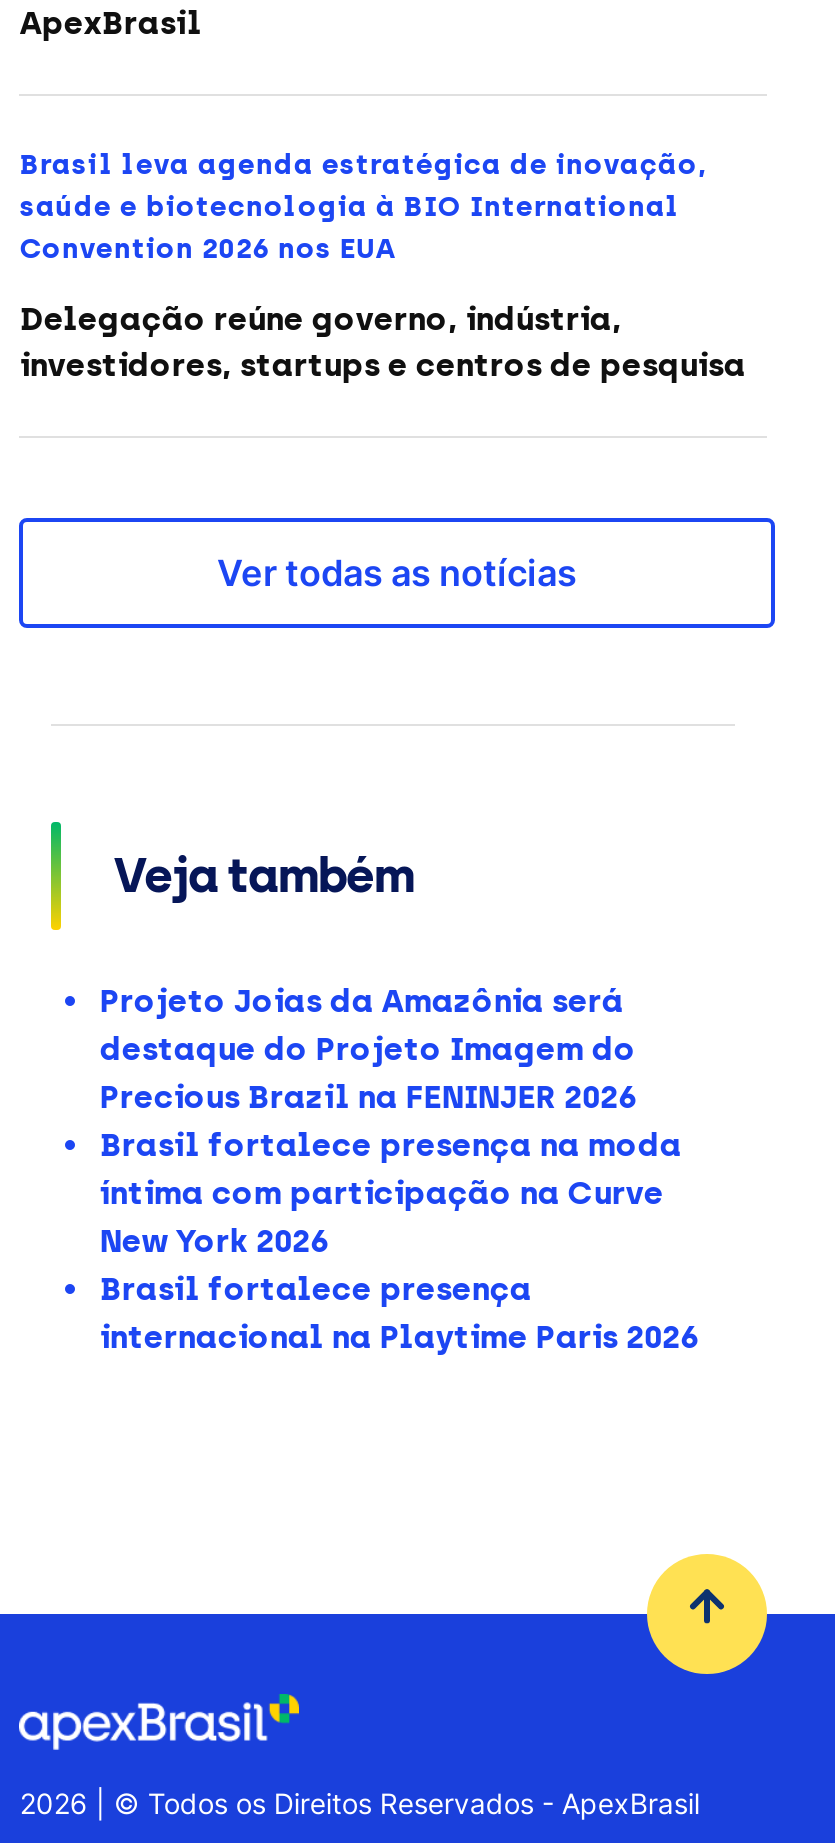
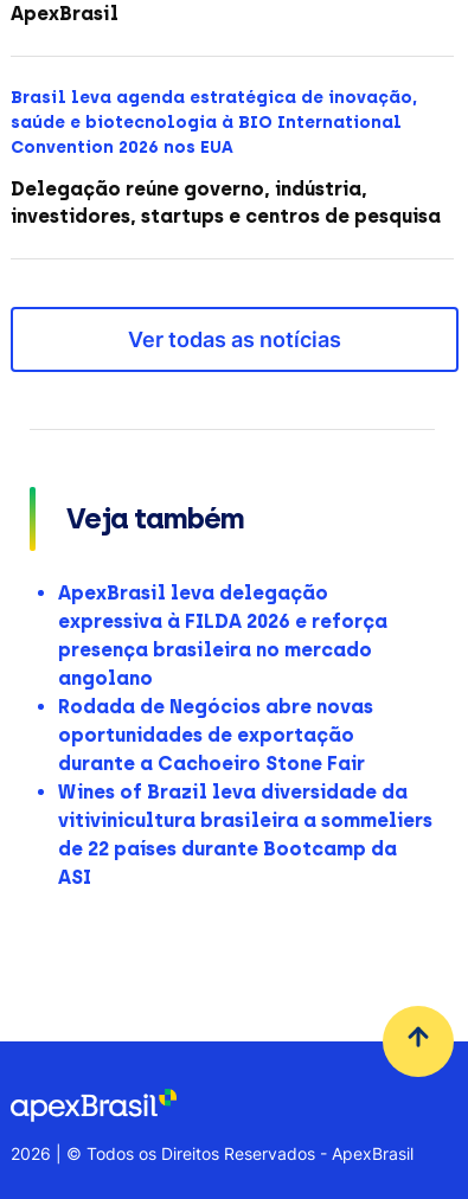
[100,982,700,1356] Projeto Joias da Amazônia será | destaque do Projeto Imagem do | Precious Brazil na FENINJER 2026 | Brasil fortalece presença na moda | íntima com participação na Curve | New York 2026 | Brasil fortalece presença | internacional na Playtime Paris 2026 -> [58,582,433,889] ApexBrasil leva delegação | expressiva à FILDA 2026 e reforça | presença brasileira no mercado | angolano | Rodada de Negócios abre novas | oportunidades de exportação | durante a Cachoeiro Stone Fair | Wines of Brazil leva diversidade da | vitivinicultura brasileira a sommeliers | de 22 países durante Bootcamp da | ASI

